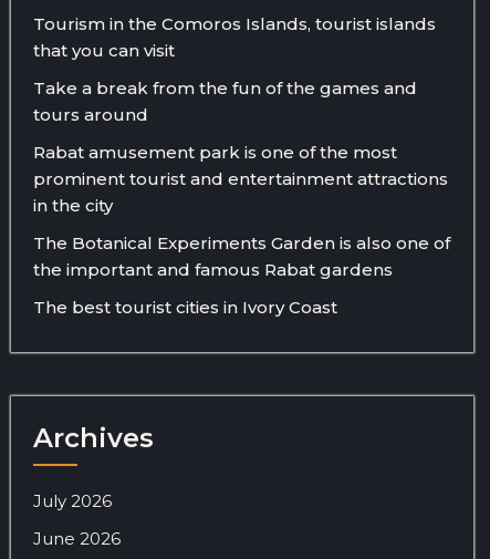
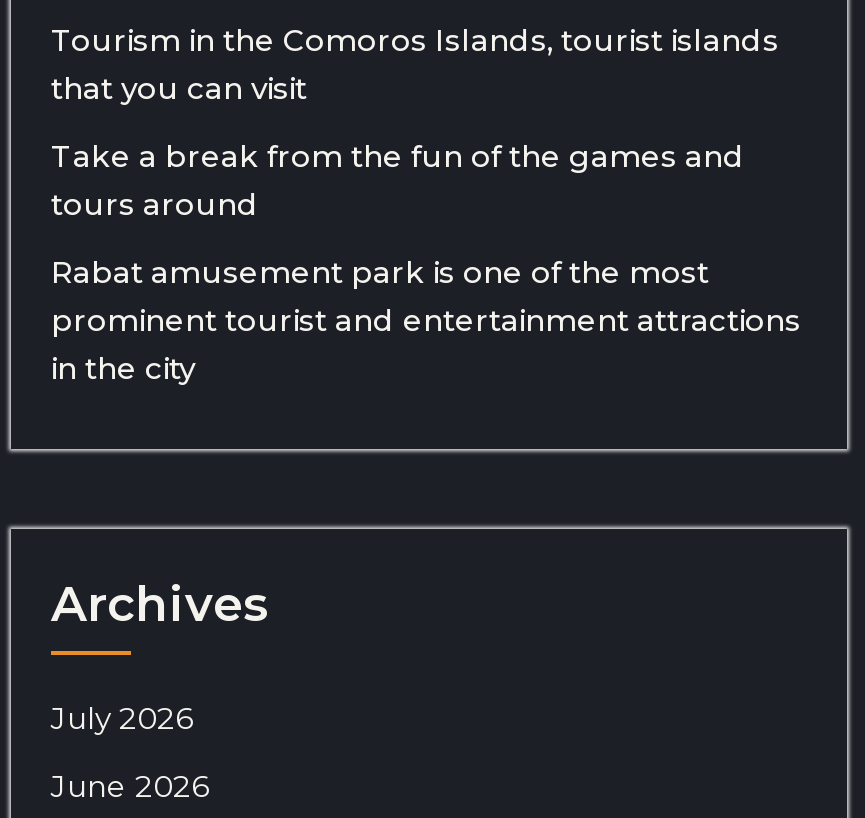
[33,232,450,317] The Botanical Experiments Garden is also one of | the important and famous Rabat gardens | The best tourist cities in Ivory Coast -> none

